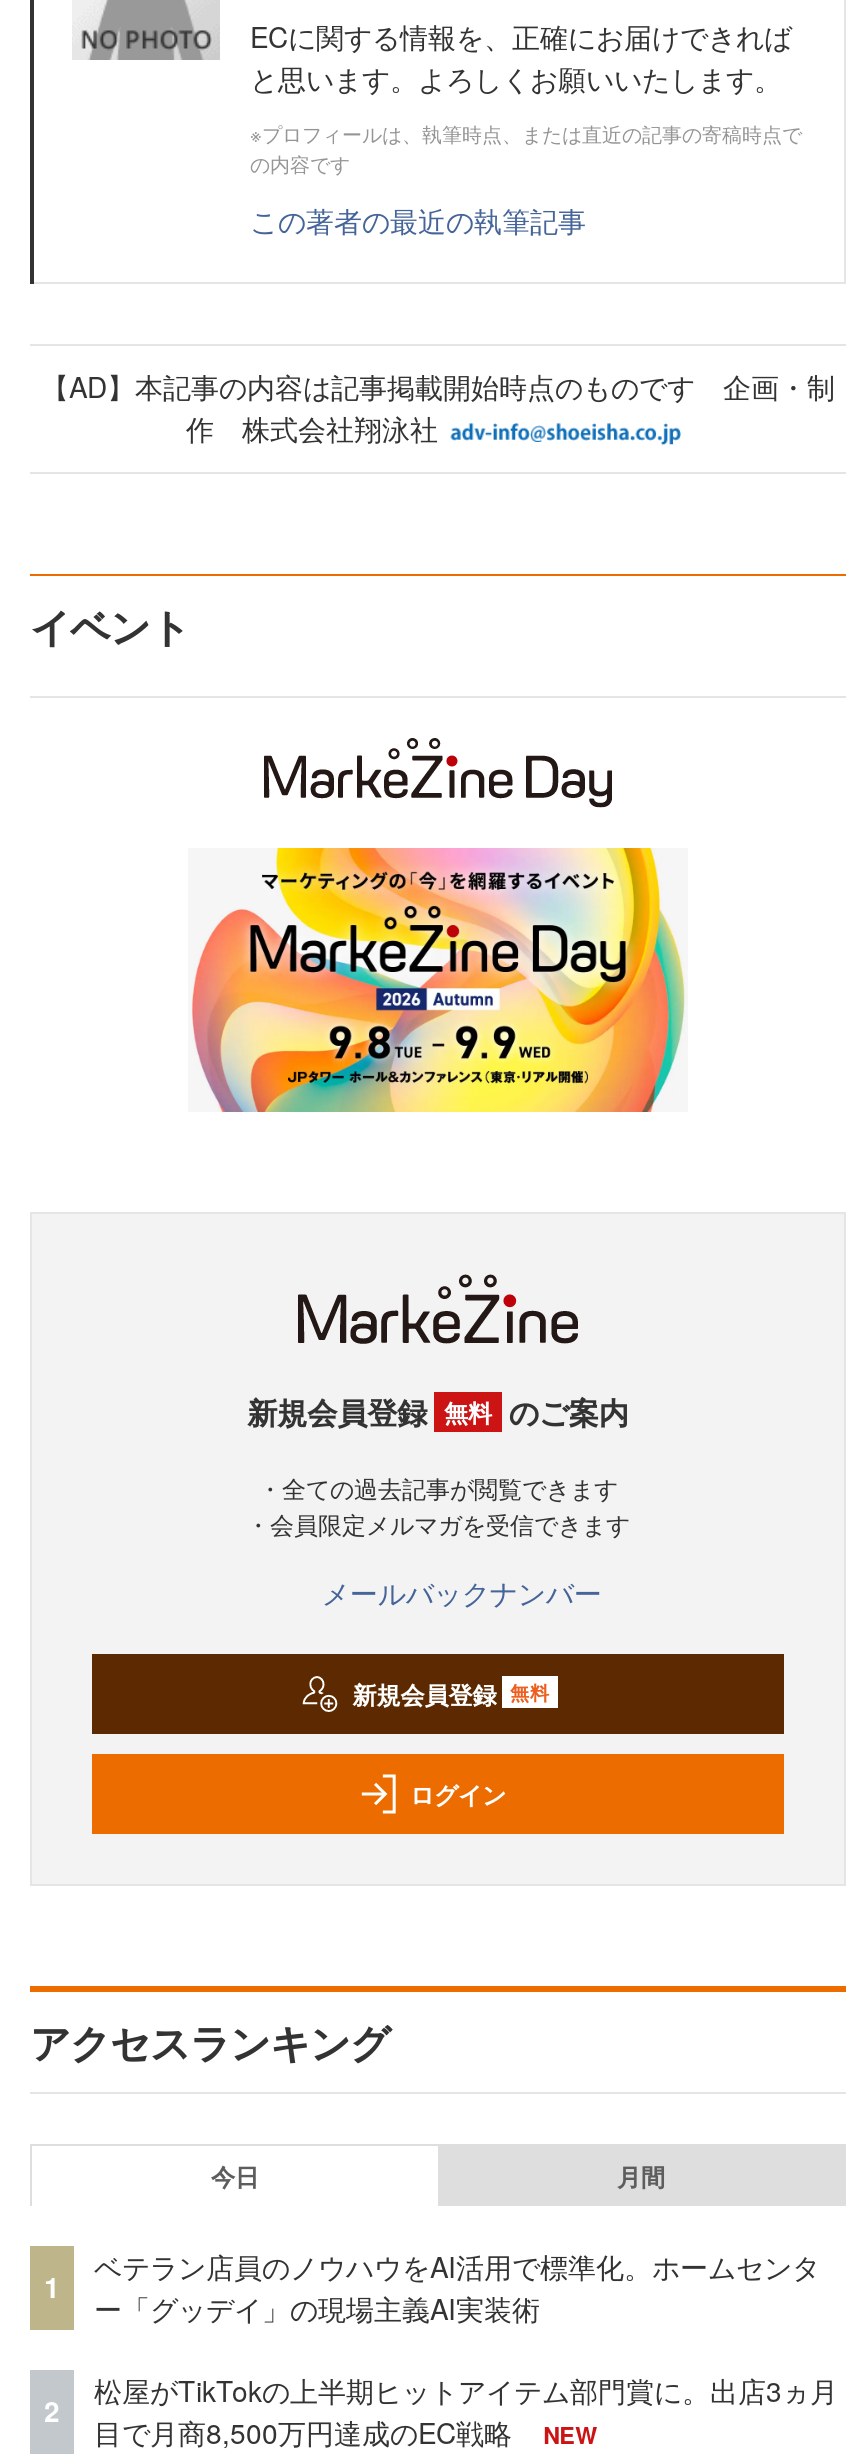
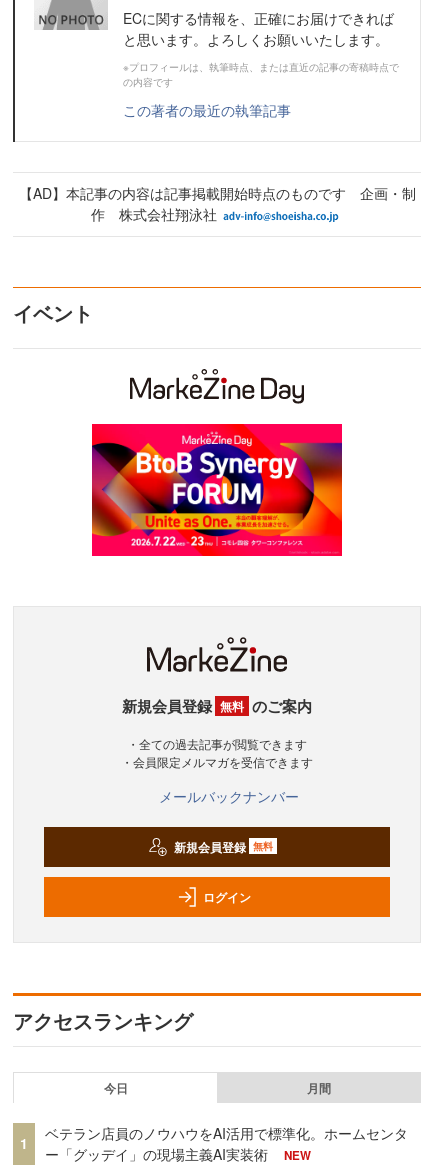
[188,846,688,1114] [image] -> [91,423,343,557] [image]
[94,2369,838,2451] 松屋がTikTokの上半期ヒットアイテム部門賞に。出店3ヵ月 | 目で月商8,500万円達成のEC戦略 -> none
[44,2390,60,2430] 2 -> none

